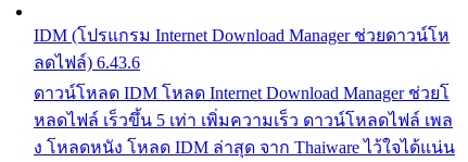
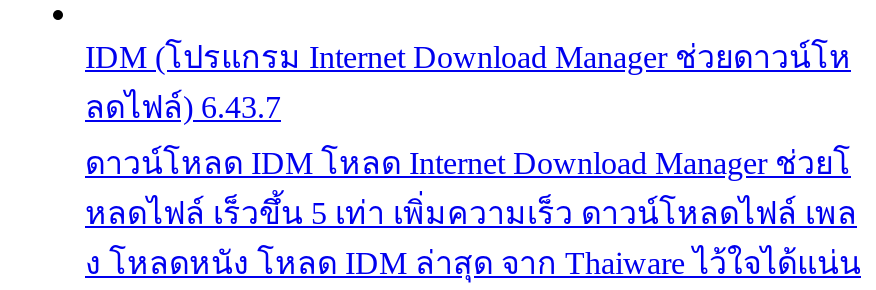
[34,53,140,72] ลดไฟล์) 6.43.6 -> [85,90,281,124] ลดไฟล์) 6.43.7

